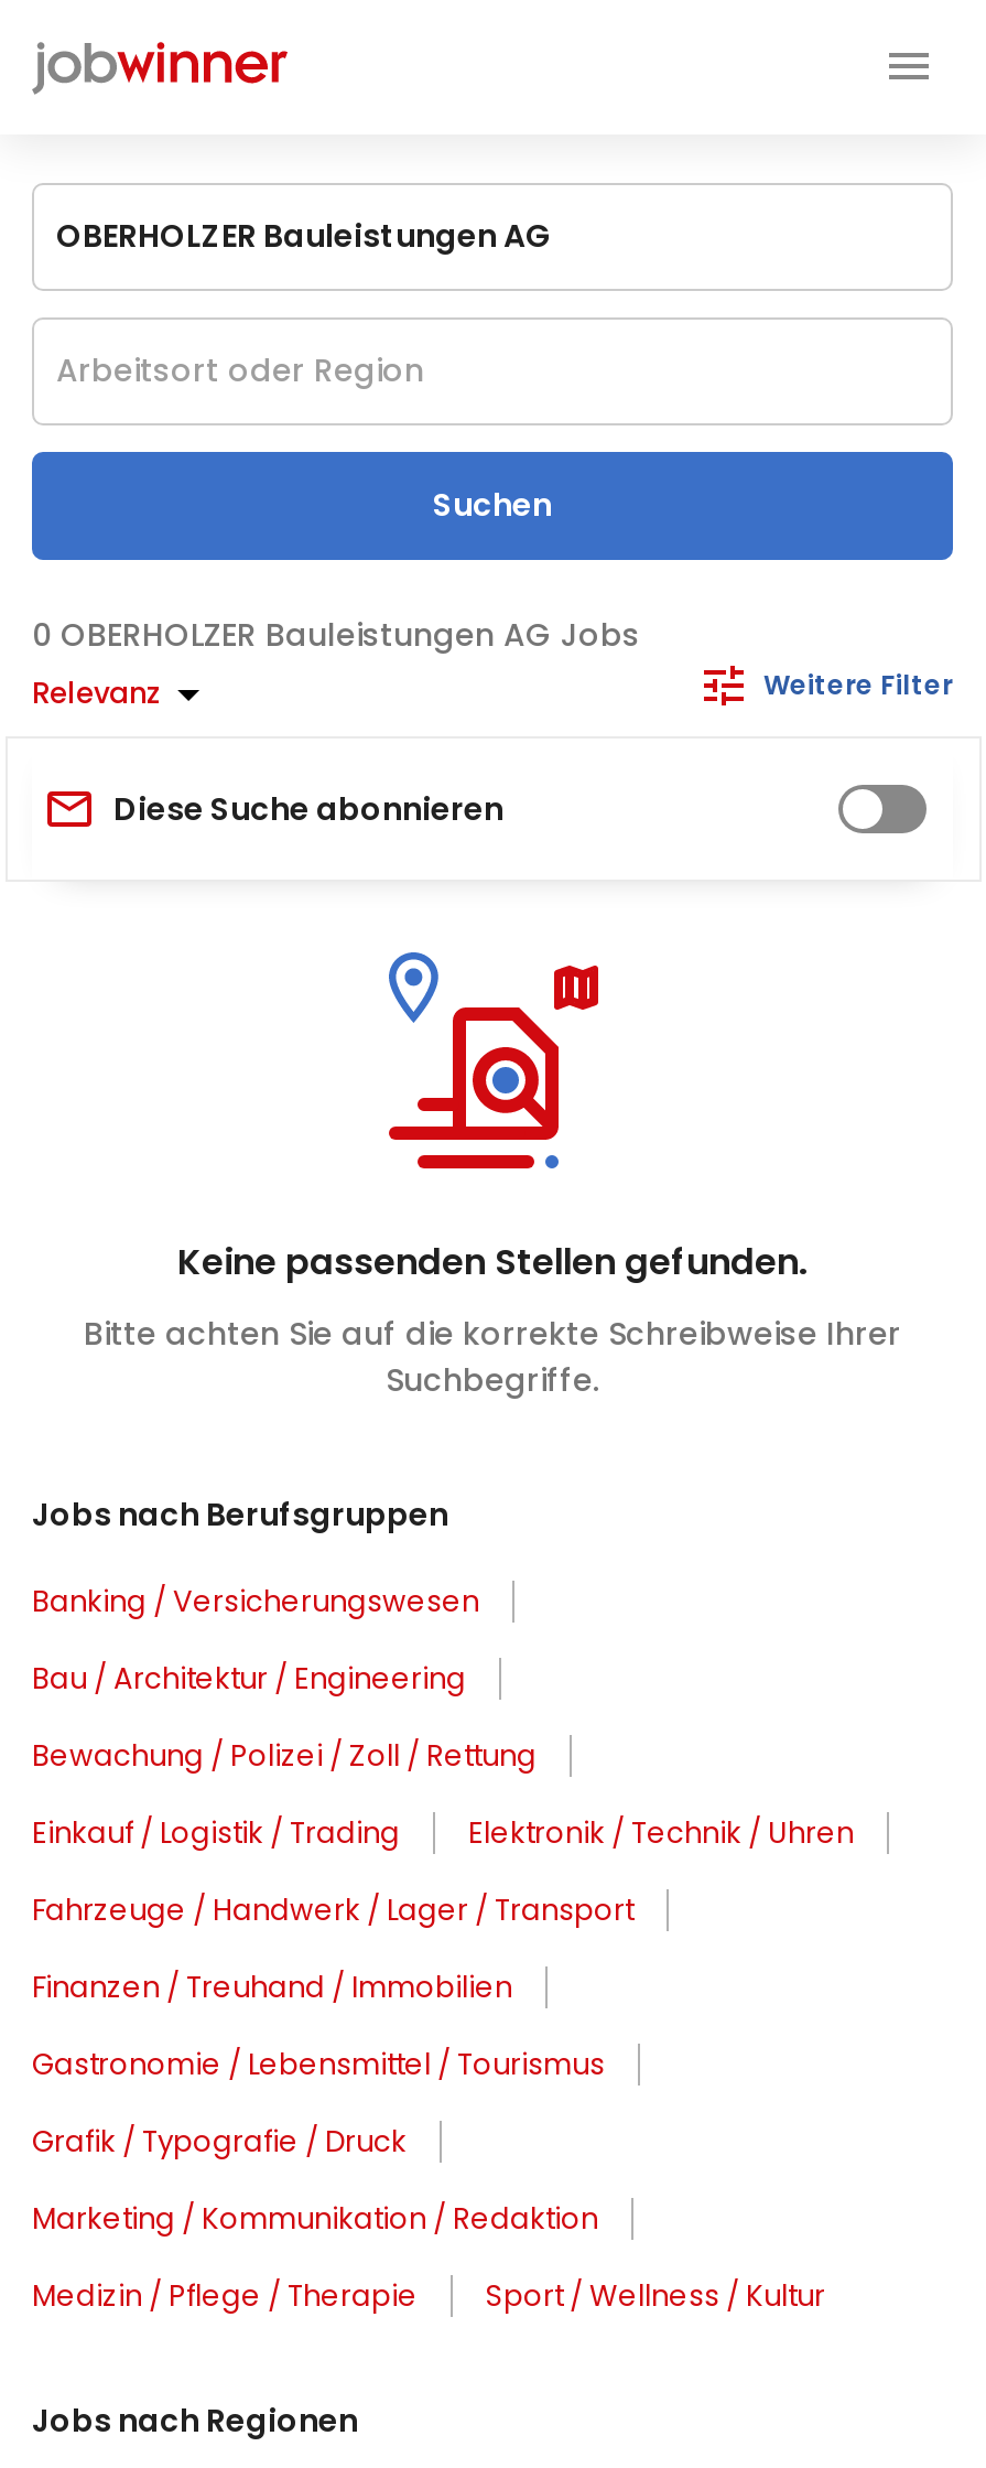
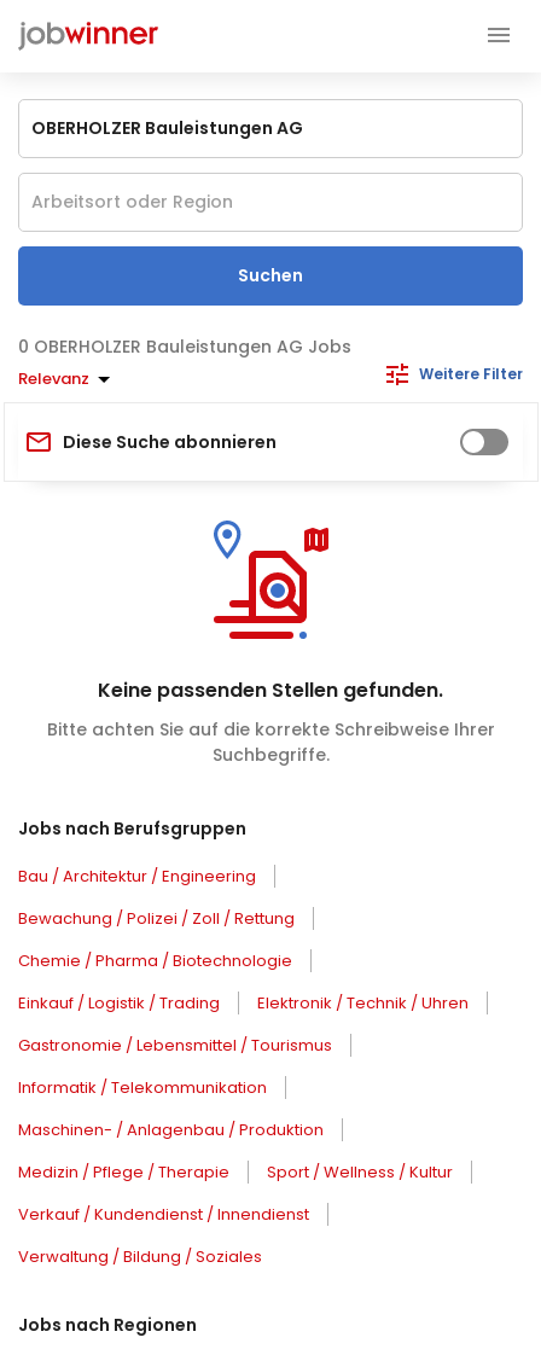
[32,1581,479,1623] Banking / Versicherungswesen -> none
moved [32,1658,537,1777] -> [18,865,295,930]: Bau / Architektur / Engineering | Bewachung / Polizei / Zoll / Rettung
none -> [18,949,292,972] Chemie / Pharma / Biotechnologie
[32,1889,633,2008] Fahrzeuge / Handwerk / Lager / Transport | Finanzen / Treuhand / Immobilien -> none
moved [32,2044,605,2086] -> [18,1034,332,1057]: Gastronomie / Lebensmittel / Tourismus
[32,2121,407,2163] Grafik / Typografie / Druck -> [18,1076,267,1099] Informatik / Telekommunikation
[32,2198,598,2240] Marketing / Kommunikation / Redaktion -> [18,1118,324,1141] Maschinen- / Anlagenbau / Produktion
moved [32,2275,825,2317] -> [18,1161,453,1184]: Medizin / Pflege / Therapie | Sport / Wellness / Kultur
none -> [18,1203,309,1268] Verkauf / Kundendienst / Innendienst | Verwaltung / Bildung / Soziales

